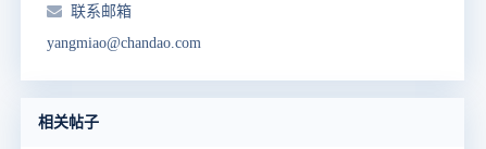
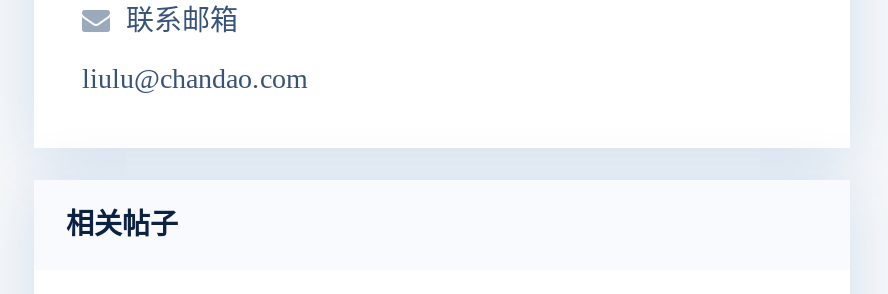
[47,35,201,51] yangmiao@chandao.com -> [82,64,308,94] liulu@chandao.com

